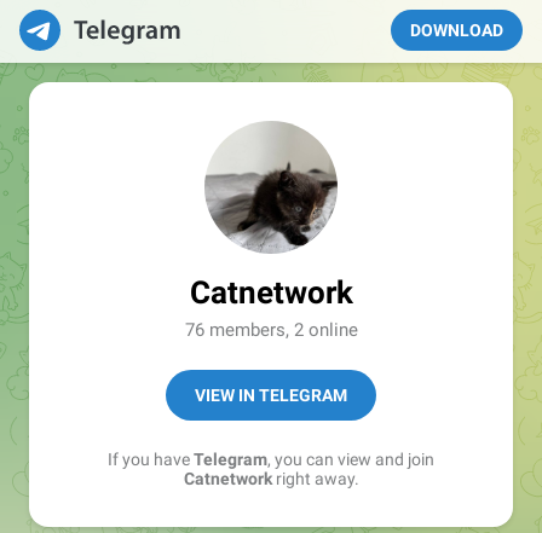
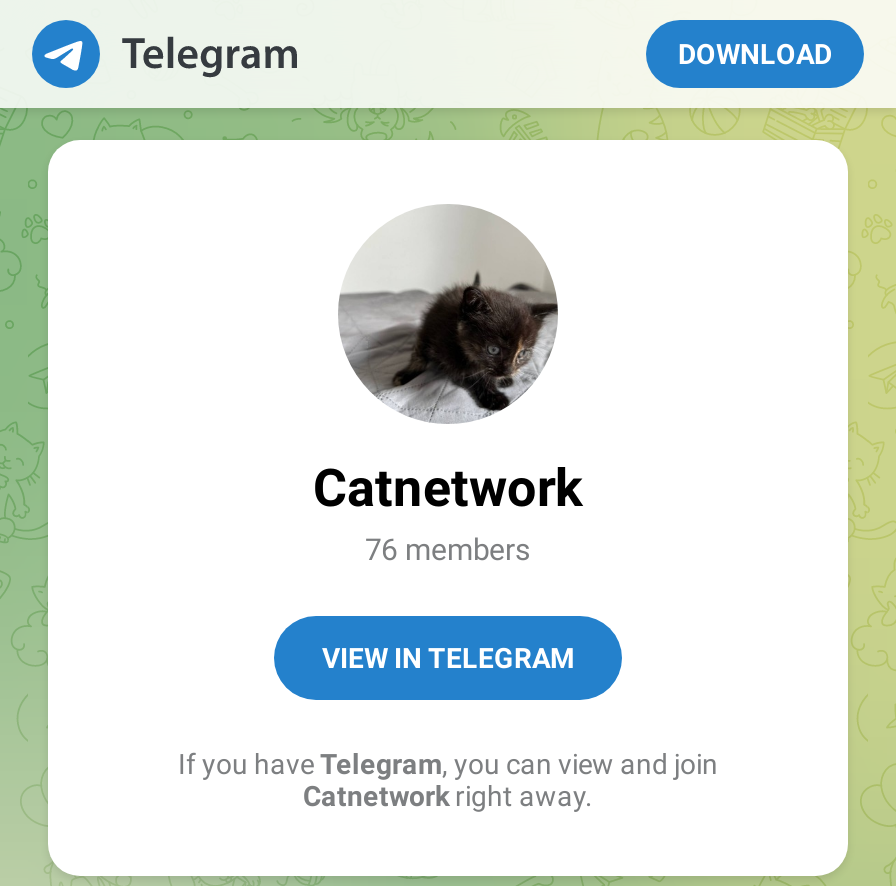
[184,319,358,341] 76 members, 2 online -> [365,532,531,568] 76 members

